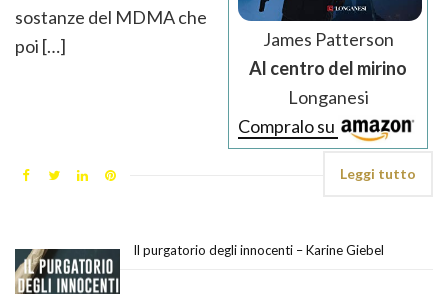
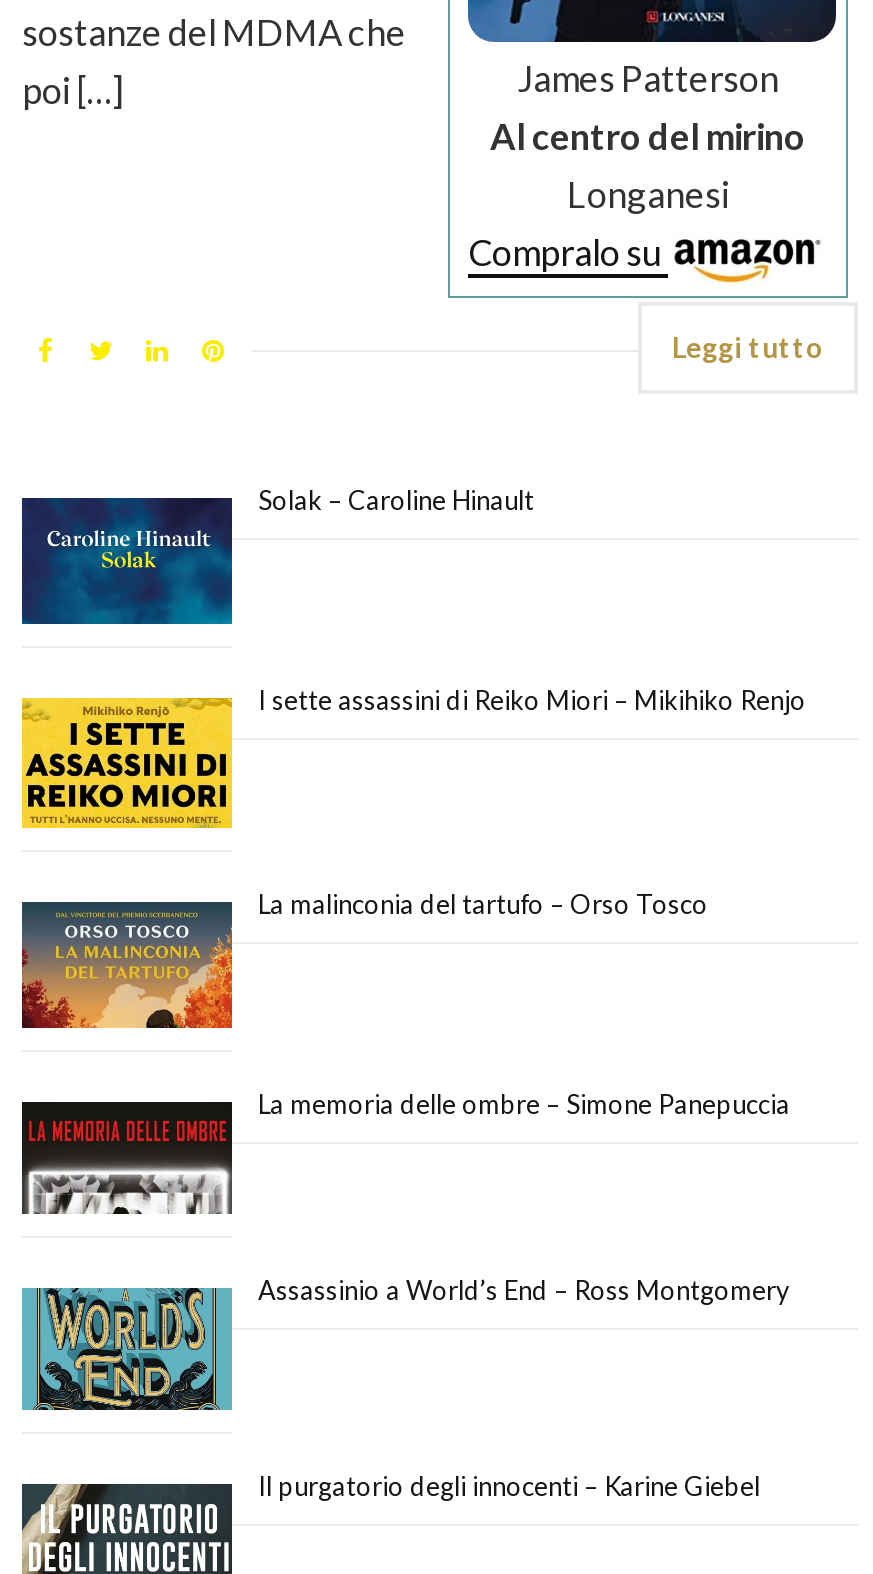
none -> [20,483,534,626] [image] | Solak – Caroline Hinault
none -> [20,685,806,830] [image] | I sette assassini di Reiko Miori – Mikihiko Renjo
none -> [20,889,708,1030] [image] | La malinconia del tartufo – Orso Tosco
none -> [22,1088,790,1216] [image] | La memoria delle ombre – Simone Panepuccia
none -> [22,1274,790,1412] [image] | Assassinio a World’s End – Ross Montgomery

